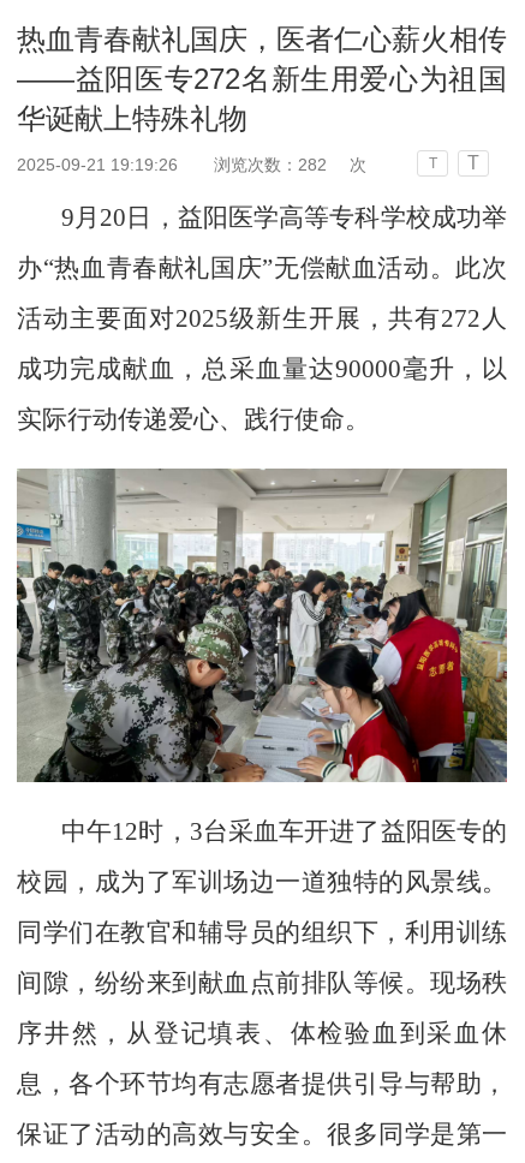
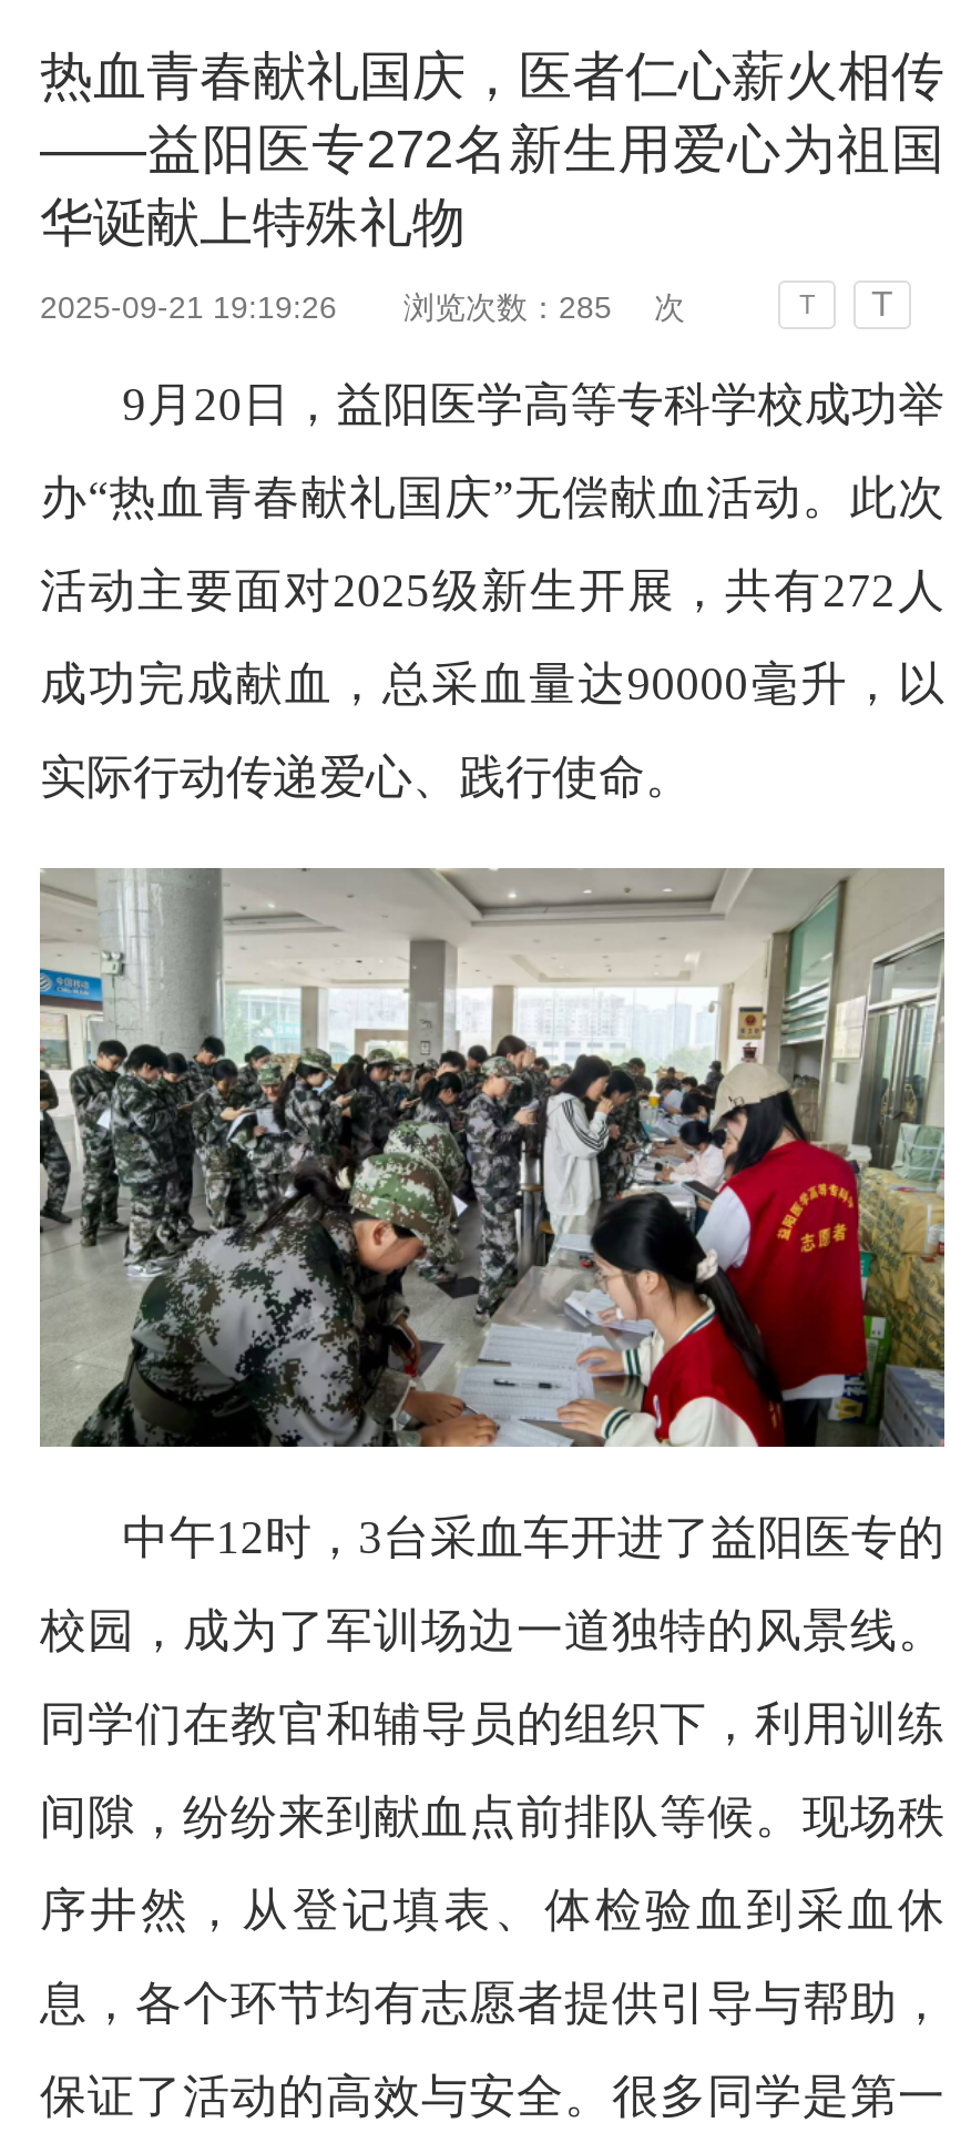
[17,155,366,174] 2025-09-21 19:19:26 浏览次数：282 次 -> [40,289,685,325] 2025-09-21 19:19:26 浏览次数：285 次

